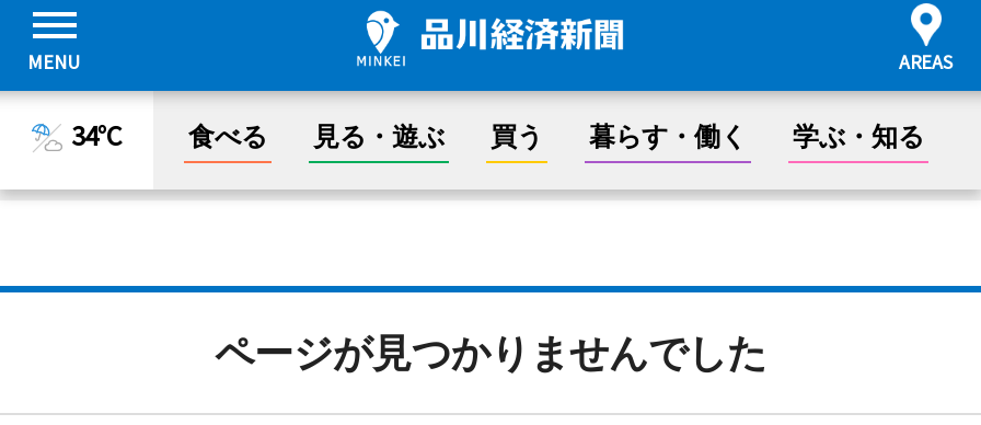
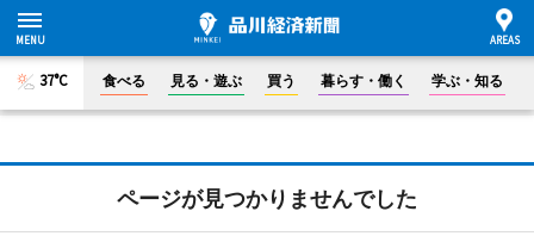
[71,118,924,156] 34°C 食べる 見る・遊ぶ 買う 暮らす・働く 学ぶ・知る -> [39,71,503,91] 37°C 食べる 見る・遊ぶ 買う 暮らす・働く 学ぶ・知る

